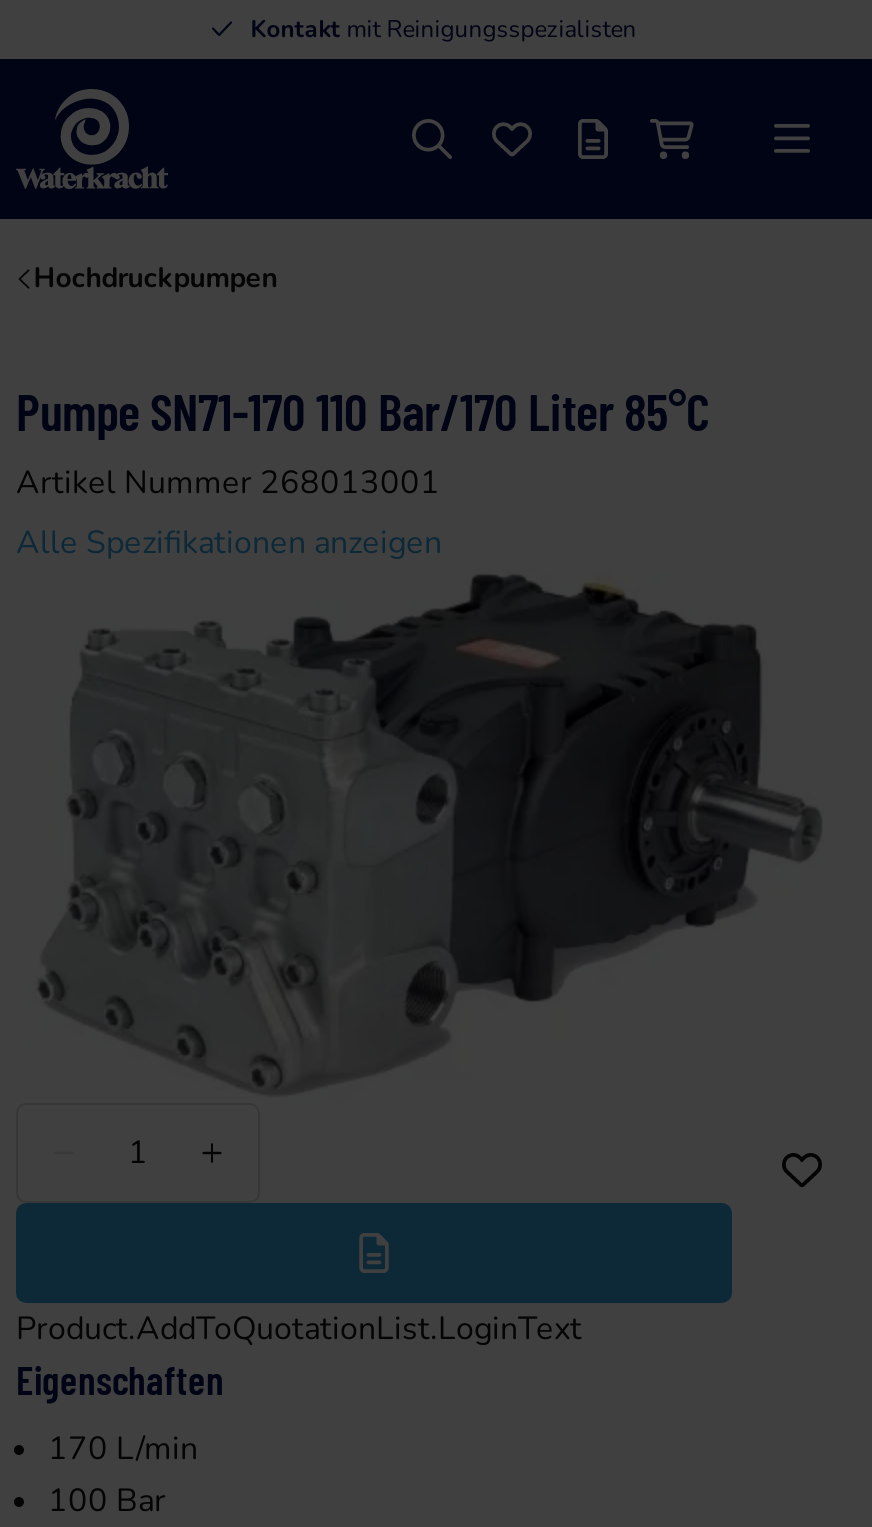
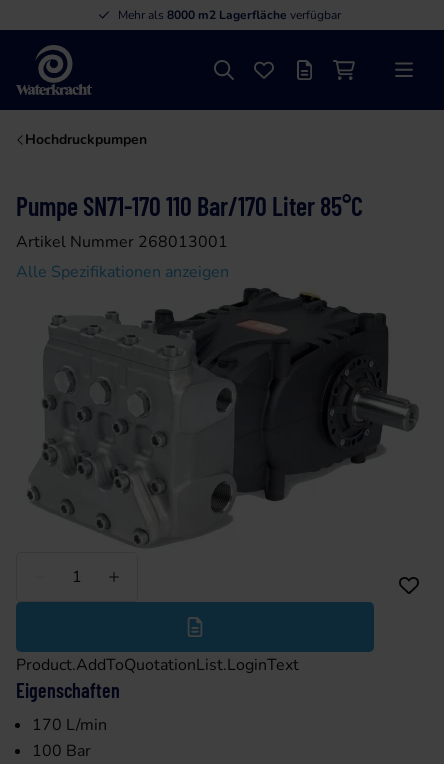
[250,9,636,41] Kontakt mit Reinigungsspezialisten -> [118,7,341,23] Mehr als 8000 m2 Lagerfläche verfügbar

